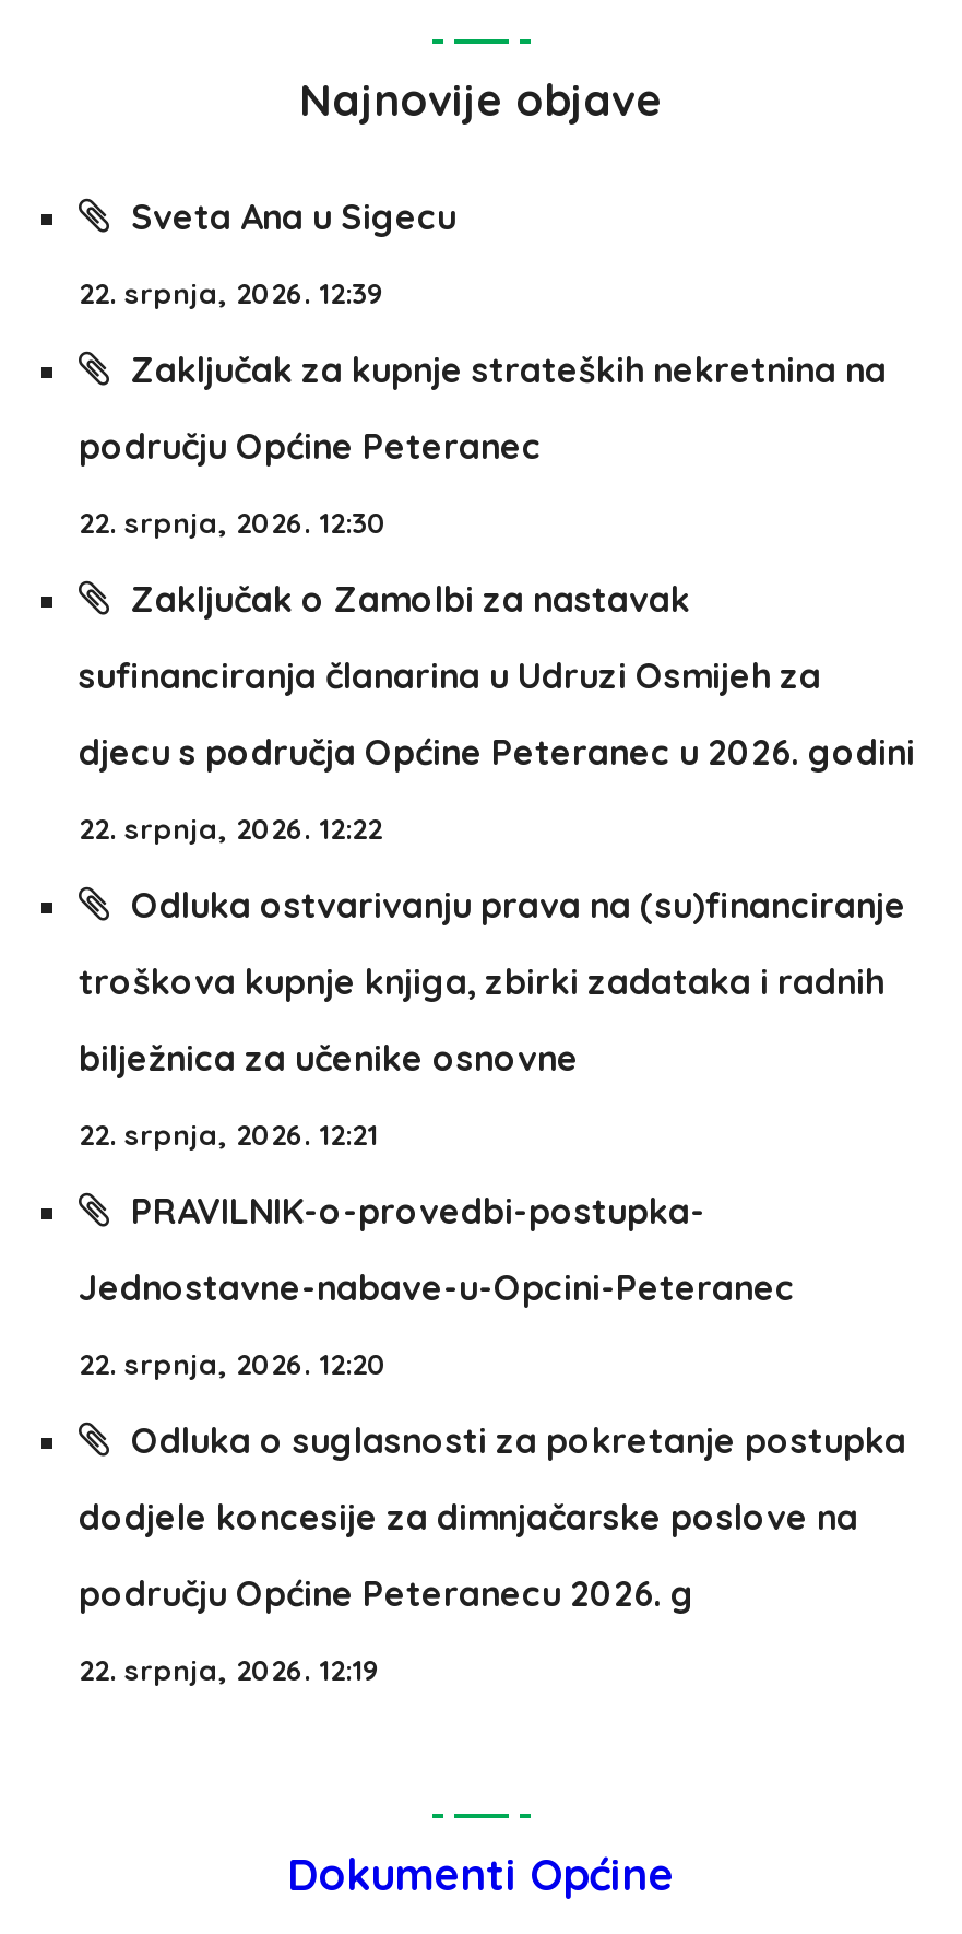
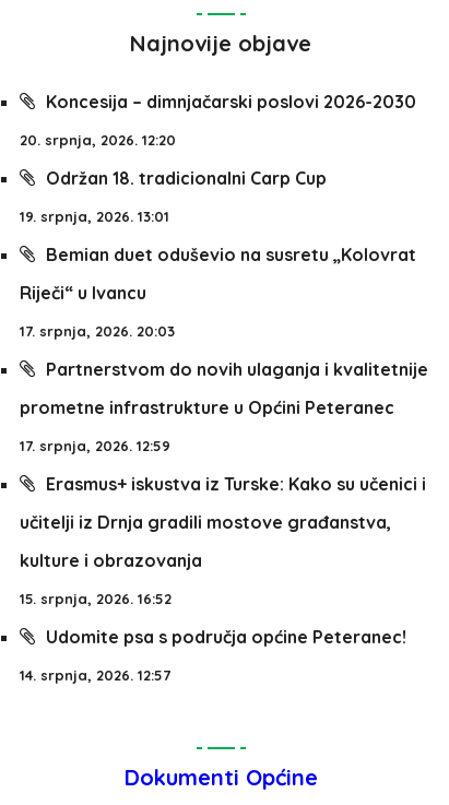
[79,194,915,1687] Sveta Ana u Sigecu | 22. srpnja, 2026. 12:39 | Zaključak za kupnje strateških nekretnina na | području Općine Peteranec | 22. srpnja, 2026. 12:30 | Zaključak o Zamolbi za nastavak | sufinanciranja članarina u Udruzi Osmijeh za | djecu s područja Općine Peteranec u 2026. godini | 22. srpnja, 2026. 12:22 | Odluka ostvarivanju prava na (su)financiranje | troškova kupnje knjiga, zbirki zadataka i radnih | bilježnica za učenike osnovne | 22. srpnja, 2026. 12:21 | PRAVILNIK-o-provedbi-postupka- | Jednostavne-nabave-u-Opcini-Peteranec | 22. srpnja, 2026. 12:20 | Odluka o suglasnosti za pokretanje postupka | dodjele koncesije za dimnjačarske poslove na | području Općine Peteranecu 2026. g | 22. srpnja, 2026. 12:19 -> [20,91,428,684] Koncesija – dimnjačarski poslovi 2026-2030 | 20. srpnja, 2026. 12:20 | Održan 18. tradicionalni Carp Cup | 19. srpnja, 2026. 13:01 | Bemian duet oduševio na susretu „Kolovrat | Riječi“ u Ivancu | 17. srpnja, 2026. 20:03 | Partnerstvom do novih ulaganja i kvalitetnije | prometne infrastrukture u Općini Peteranec | 17. srpnja, 2026. 12:59 | Erasmus+ iskustva iz Turske: Kako su učenici i | učitelji iz Drnja gradili mostove građanstva, | kulture i obrazovanja | 15. srpnja, 2026. 16:52 | Udomite psa s područja općine Peteranec! | 14. srpnja, 2026. 12:57

